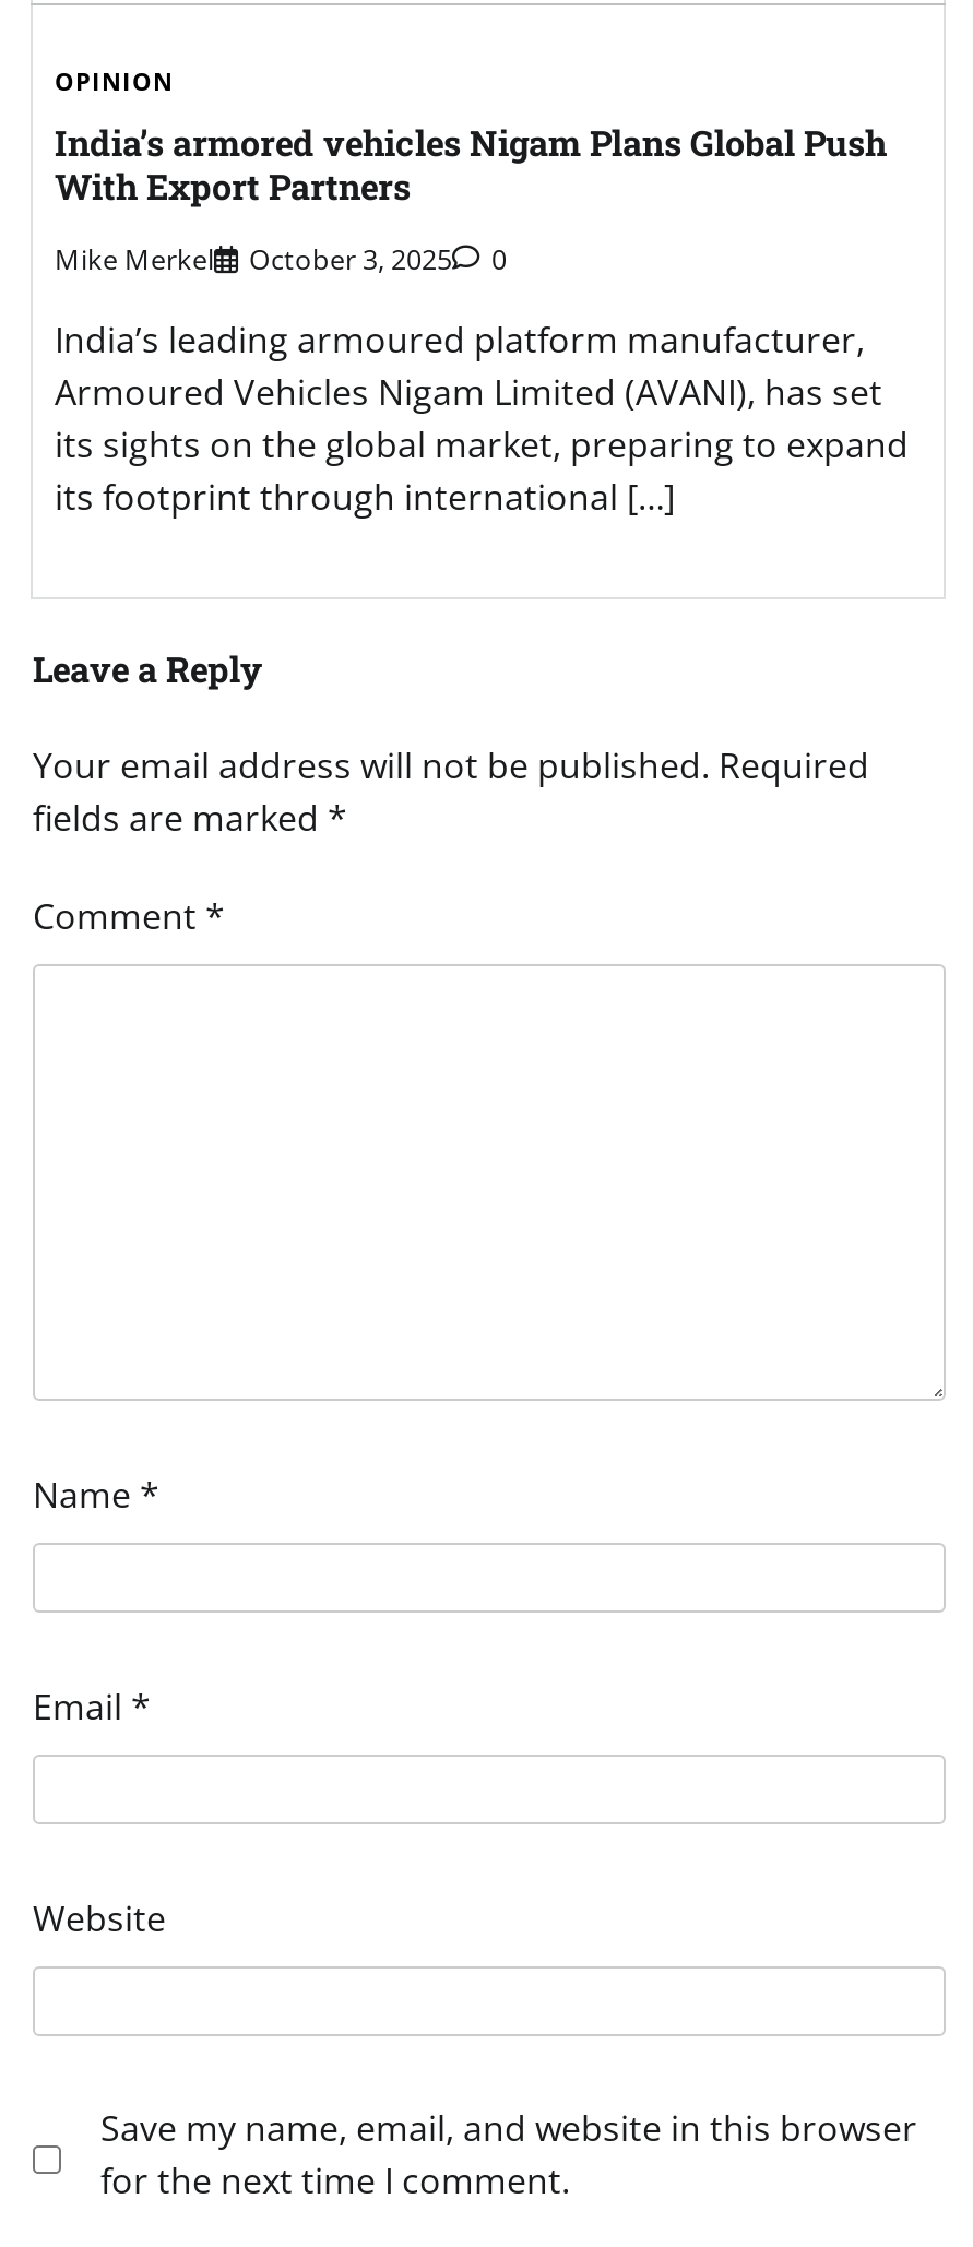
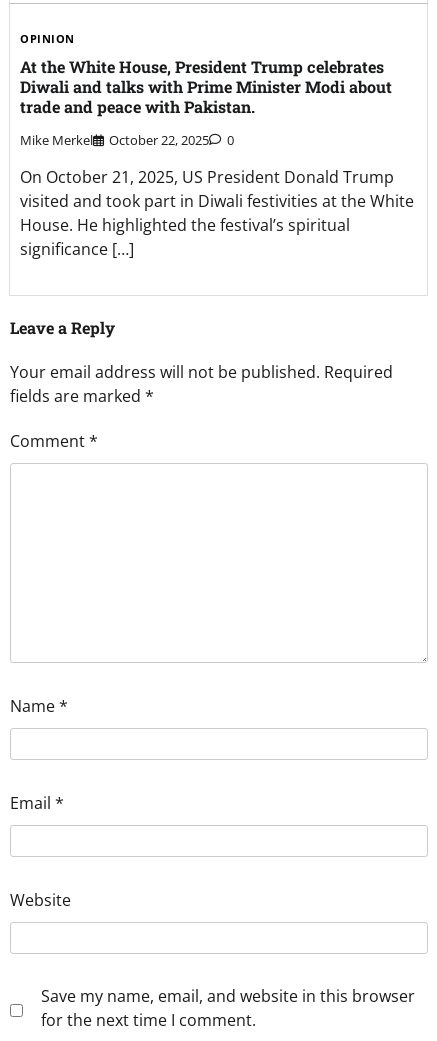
[55,120,887,210] India’s armored vehicles Nigam Plans Global Push | With Export Partners -> [20,56,392,117] At the White House, President Trump celebrates | Diwali and talks with Prime Minister Modi about | trade and peace with Pakistan.
[55,239,507,278] Mike Merkel October 3, 2025 0 -> [20,131,234,149] Mike Merkel October 22, 2025 0
[55,315,909,520] India’s leading armoured platform manufacturer, | Armoured Vehicles Nigam Limited (AVANI), has set | its sights on the global market, preparing to expand | its footprint through international […] -> [20,166,414,260] On October 21, 2025, US President Donald Trump | visited and took part in Diwali festivities at the White | House. He highlighted the festival’s spiritual | significance […]

